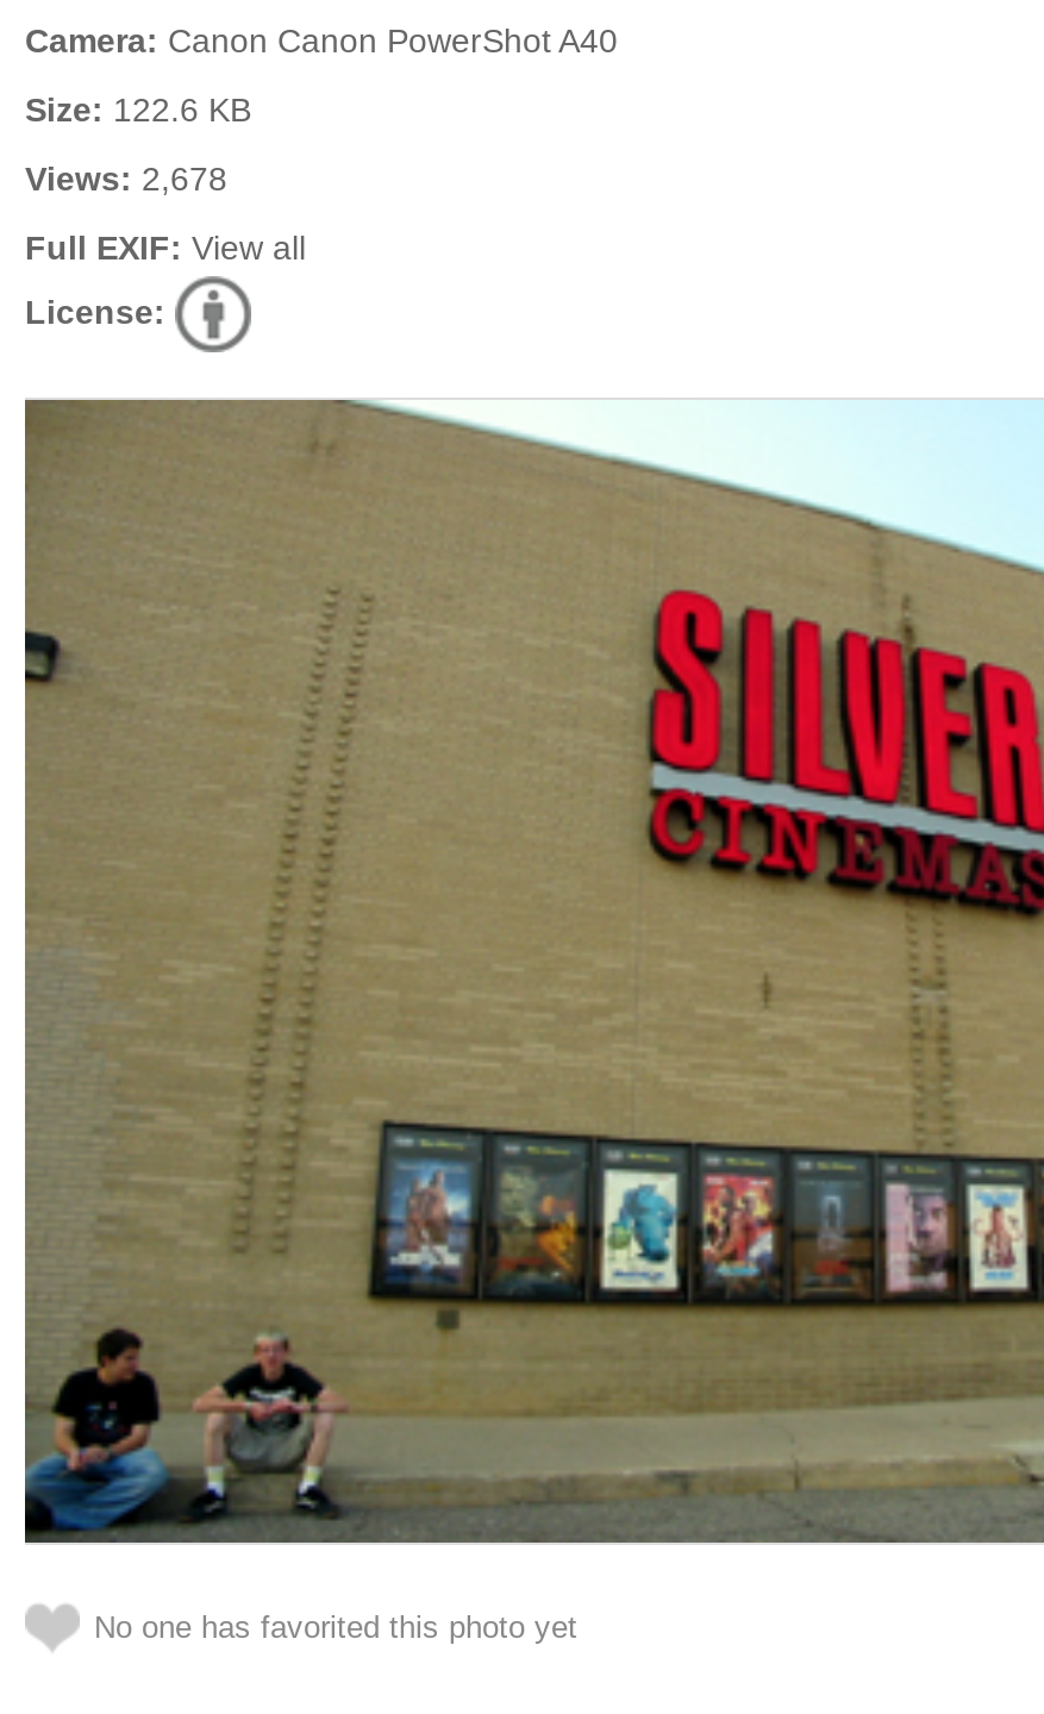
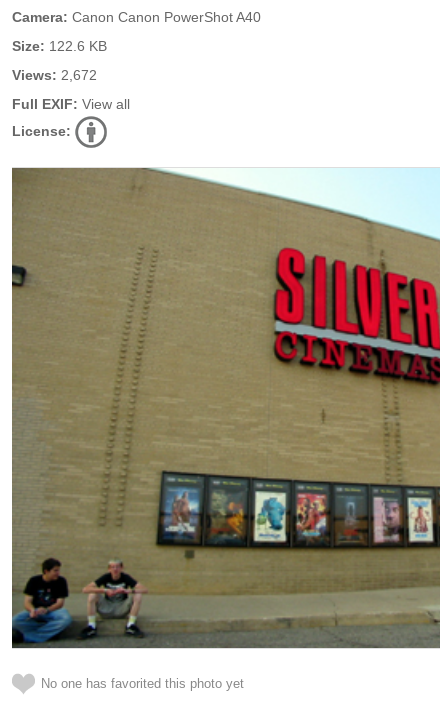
[25,159,227,198] Views: 2,678 -> [12,67,97,83] Views: 2,672

